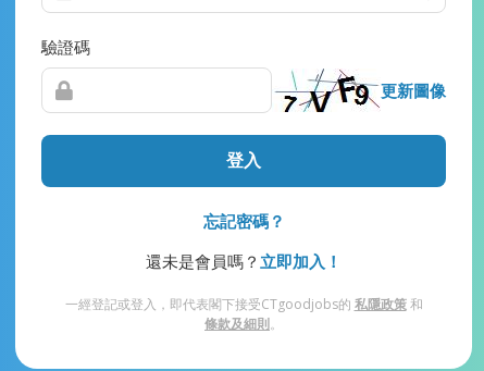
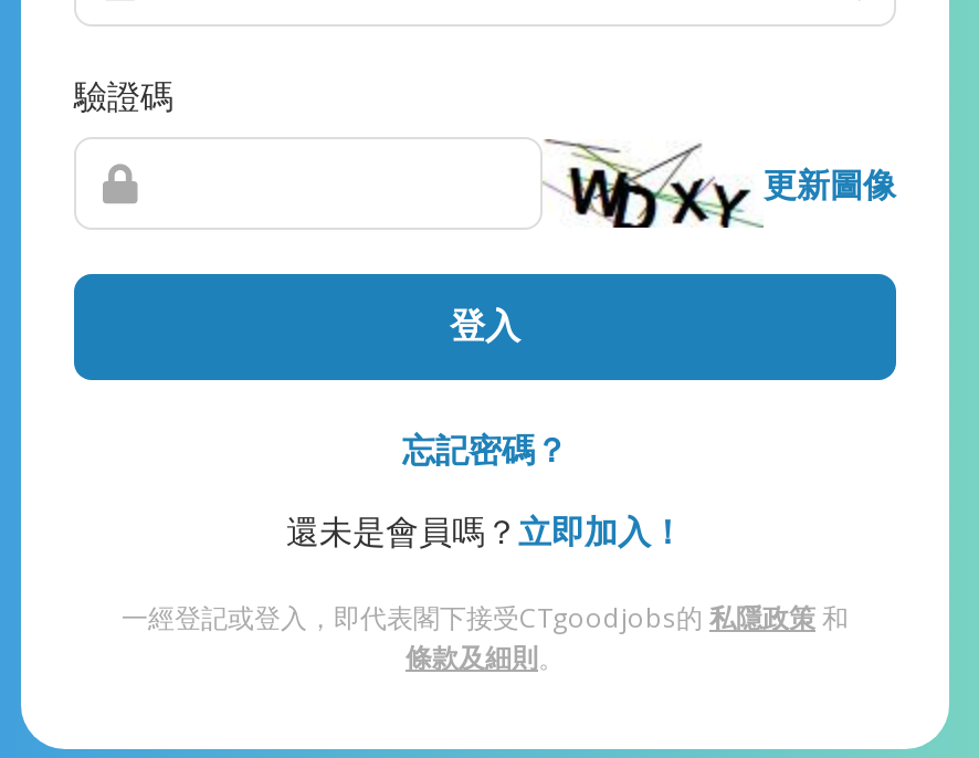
[276,69,380,113] [image] -> [545,137,764,230] [image]

